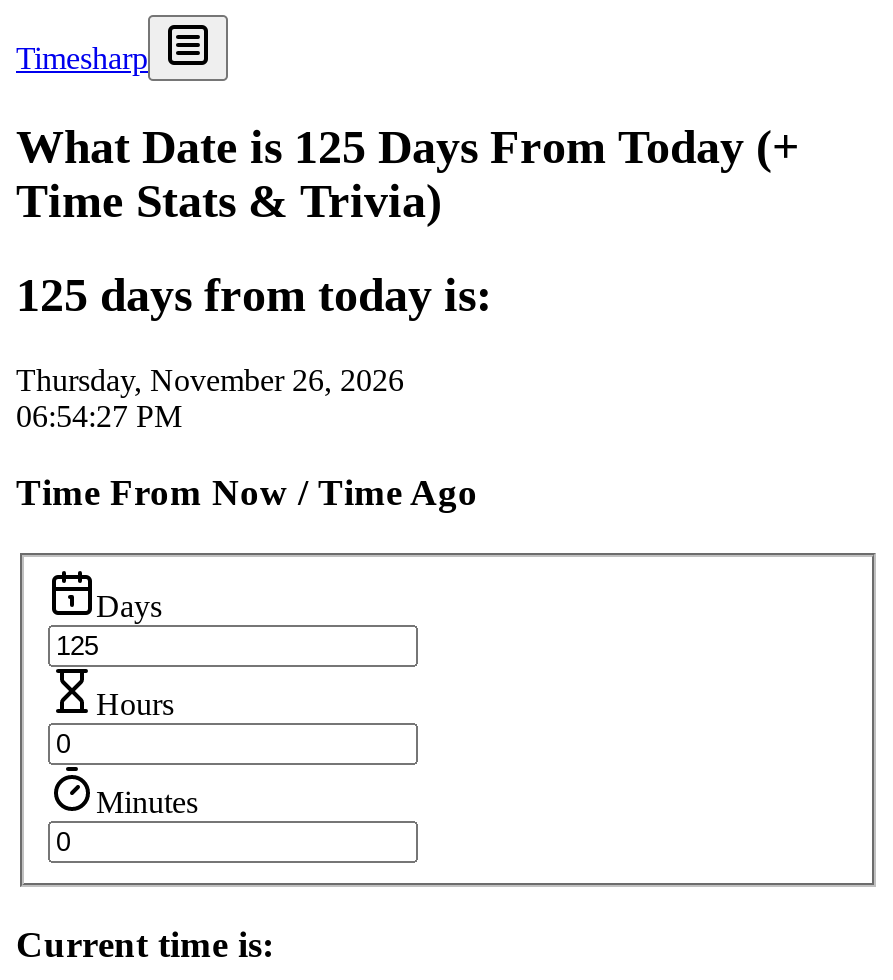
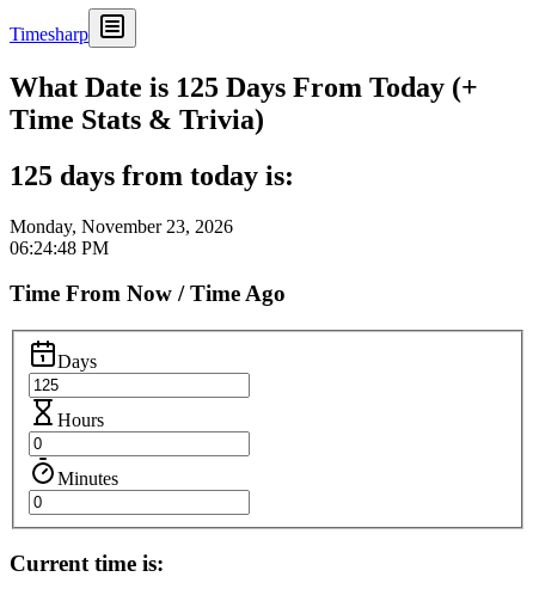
[16,362,404,396] Thursday, November 26, 2026 -> [10,216,233,236] Monday, November 23, 2026
[16,398,182,432] 06:54:27 PM -> [10,237,109,258] 06:24:48 PM

